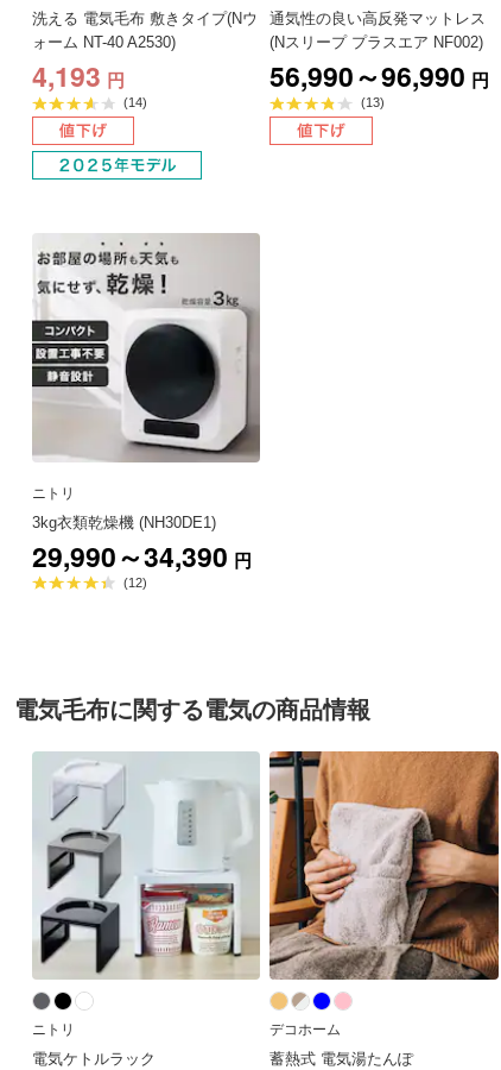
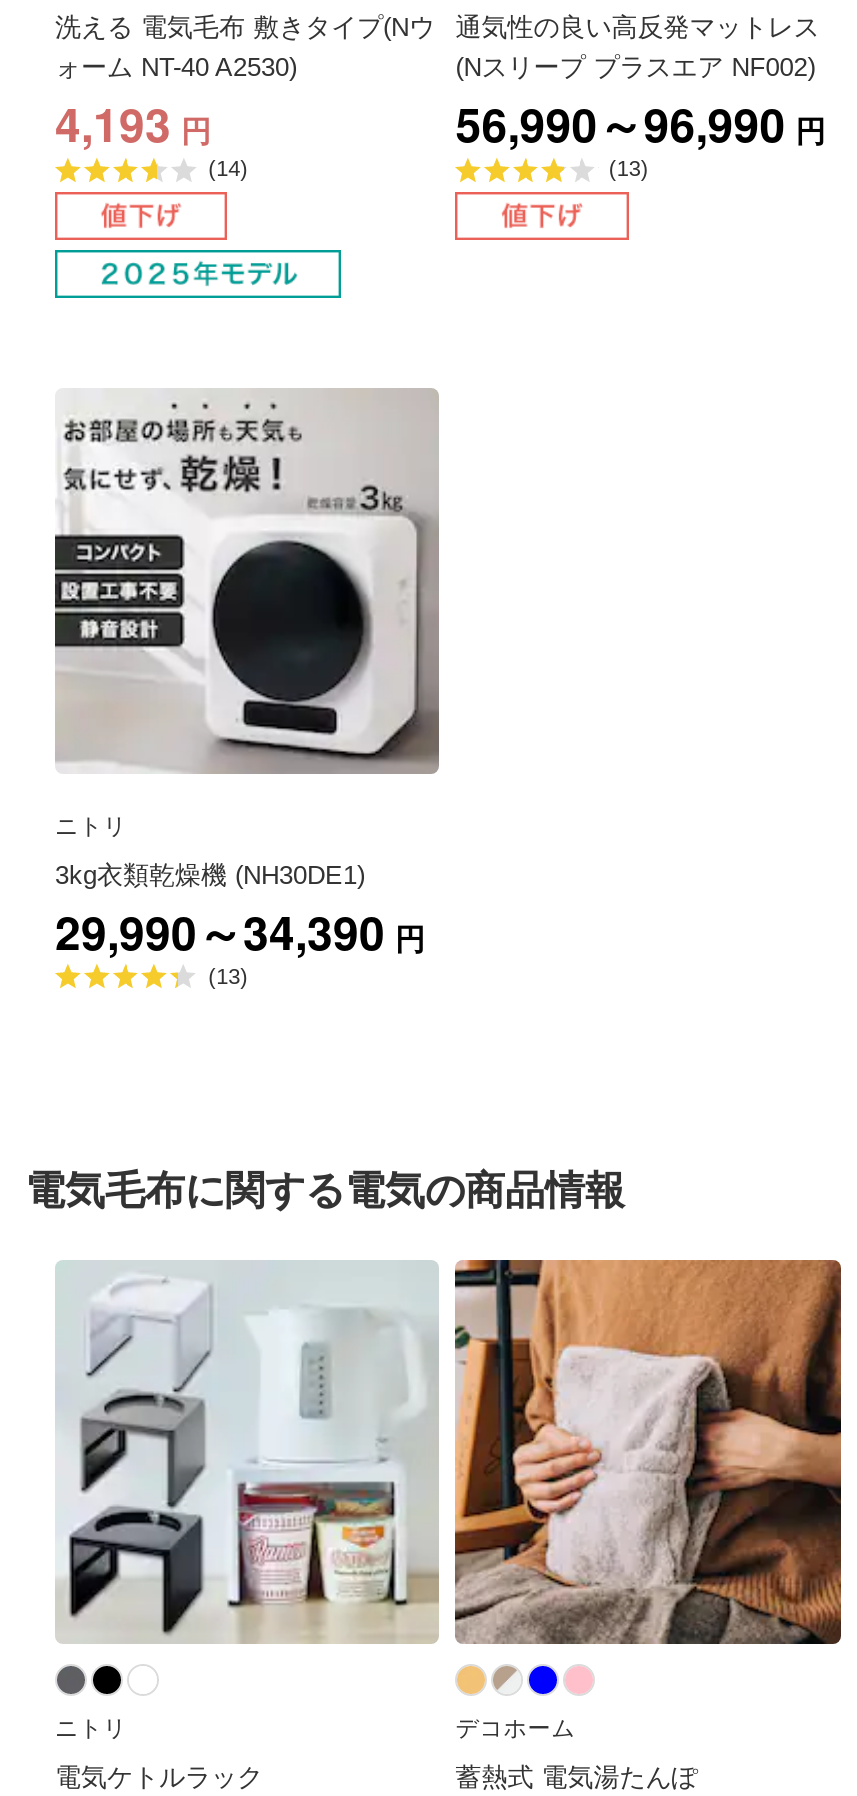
[123,575,147,589] (12) -> [208,963,248,987] (13)

